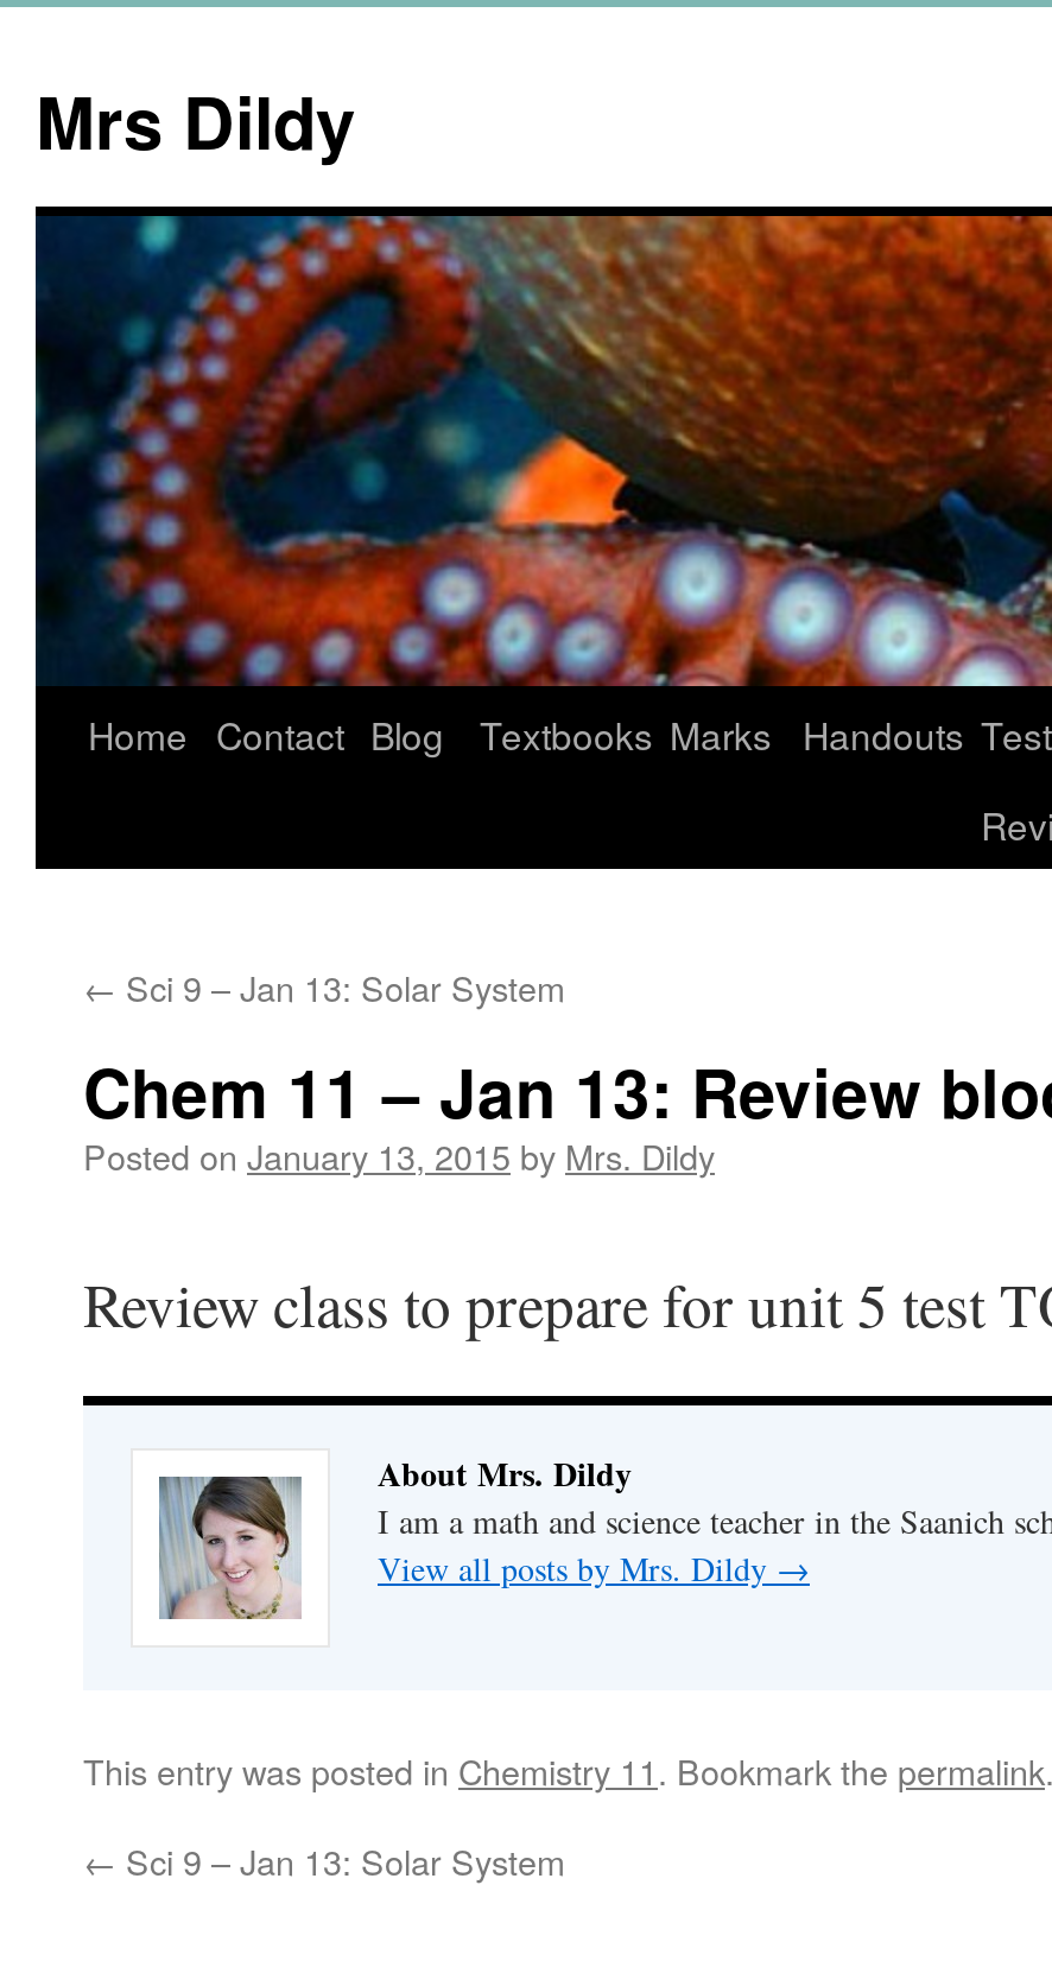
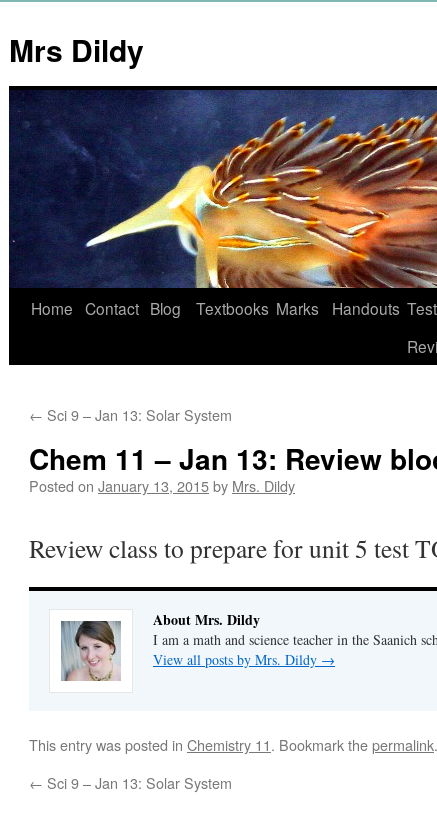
[36,214,1045,688] [image] -> [9,89,434,289] [image]

